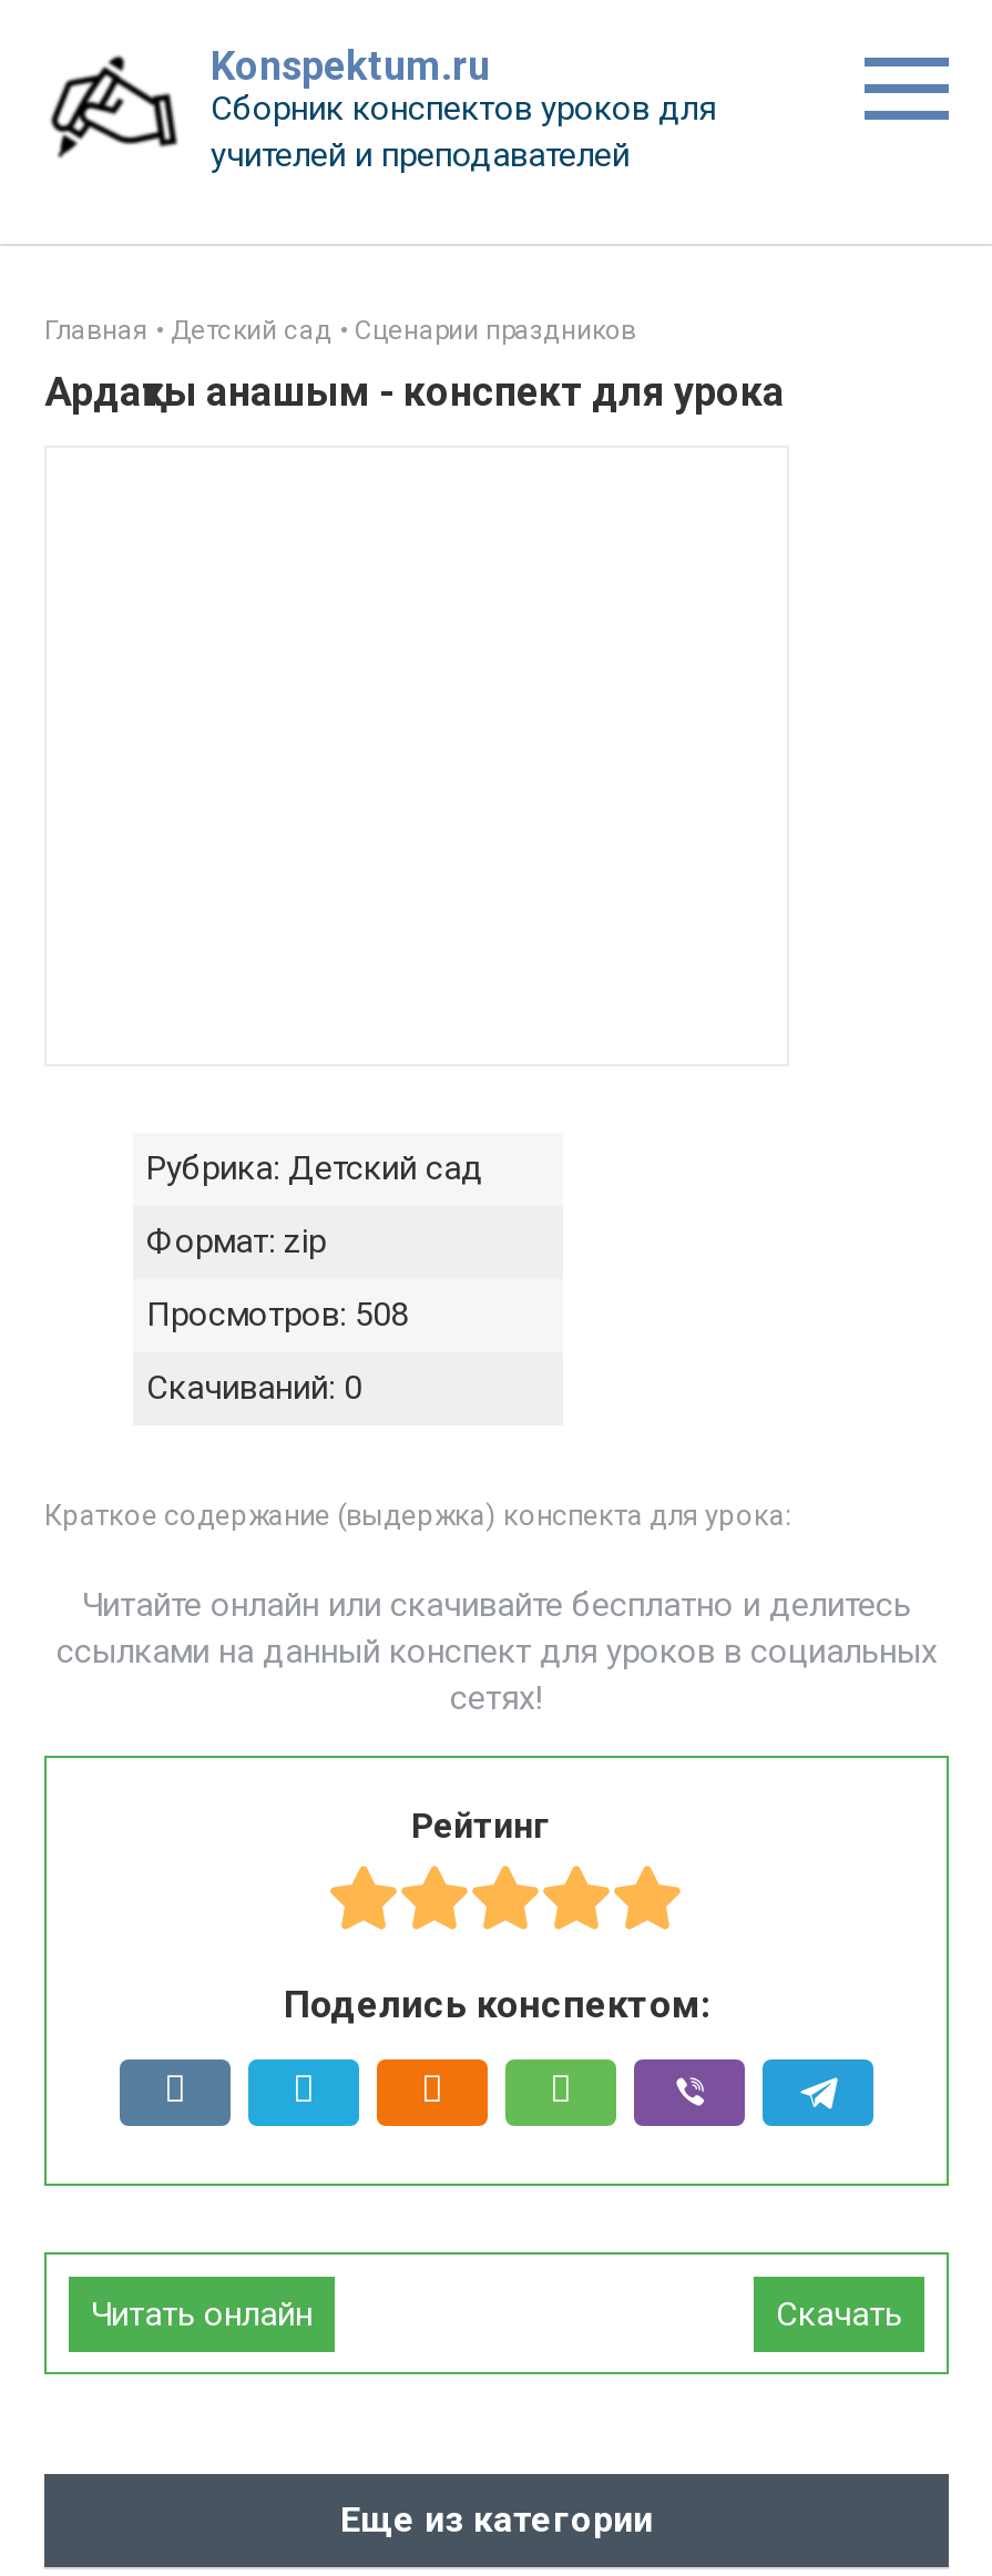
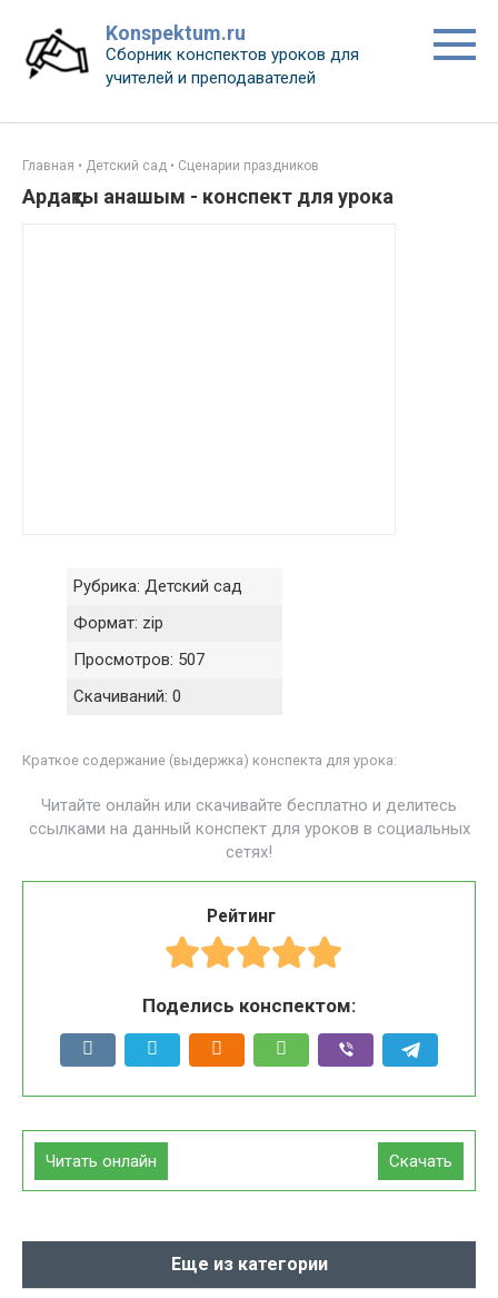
[146,1295,408,1335] Просмотров: 508 -> [73,650,205,670] Просмотров: 507

